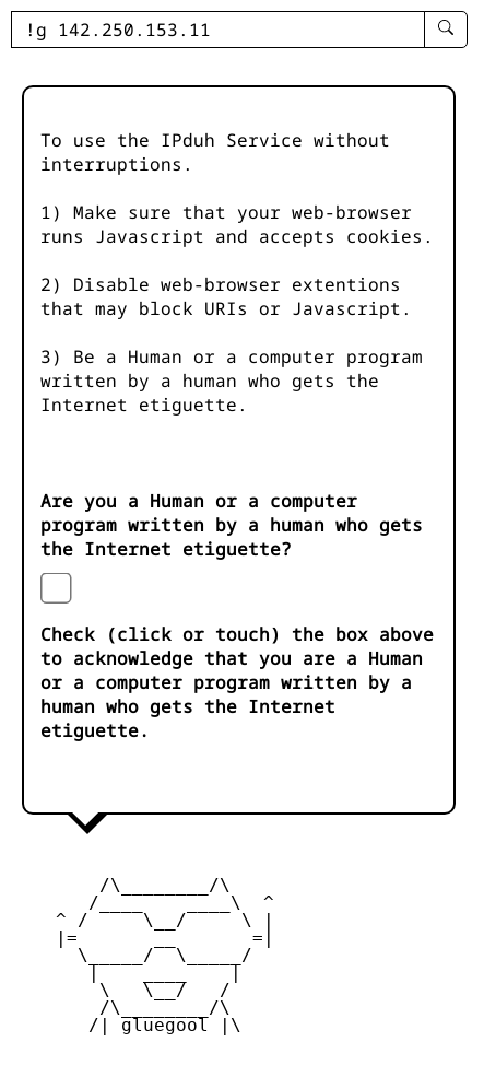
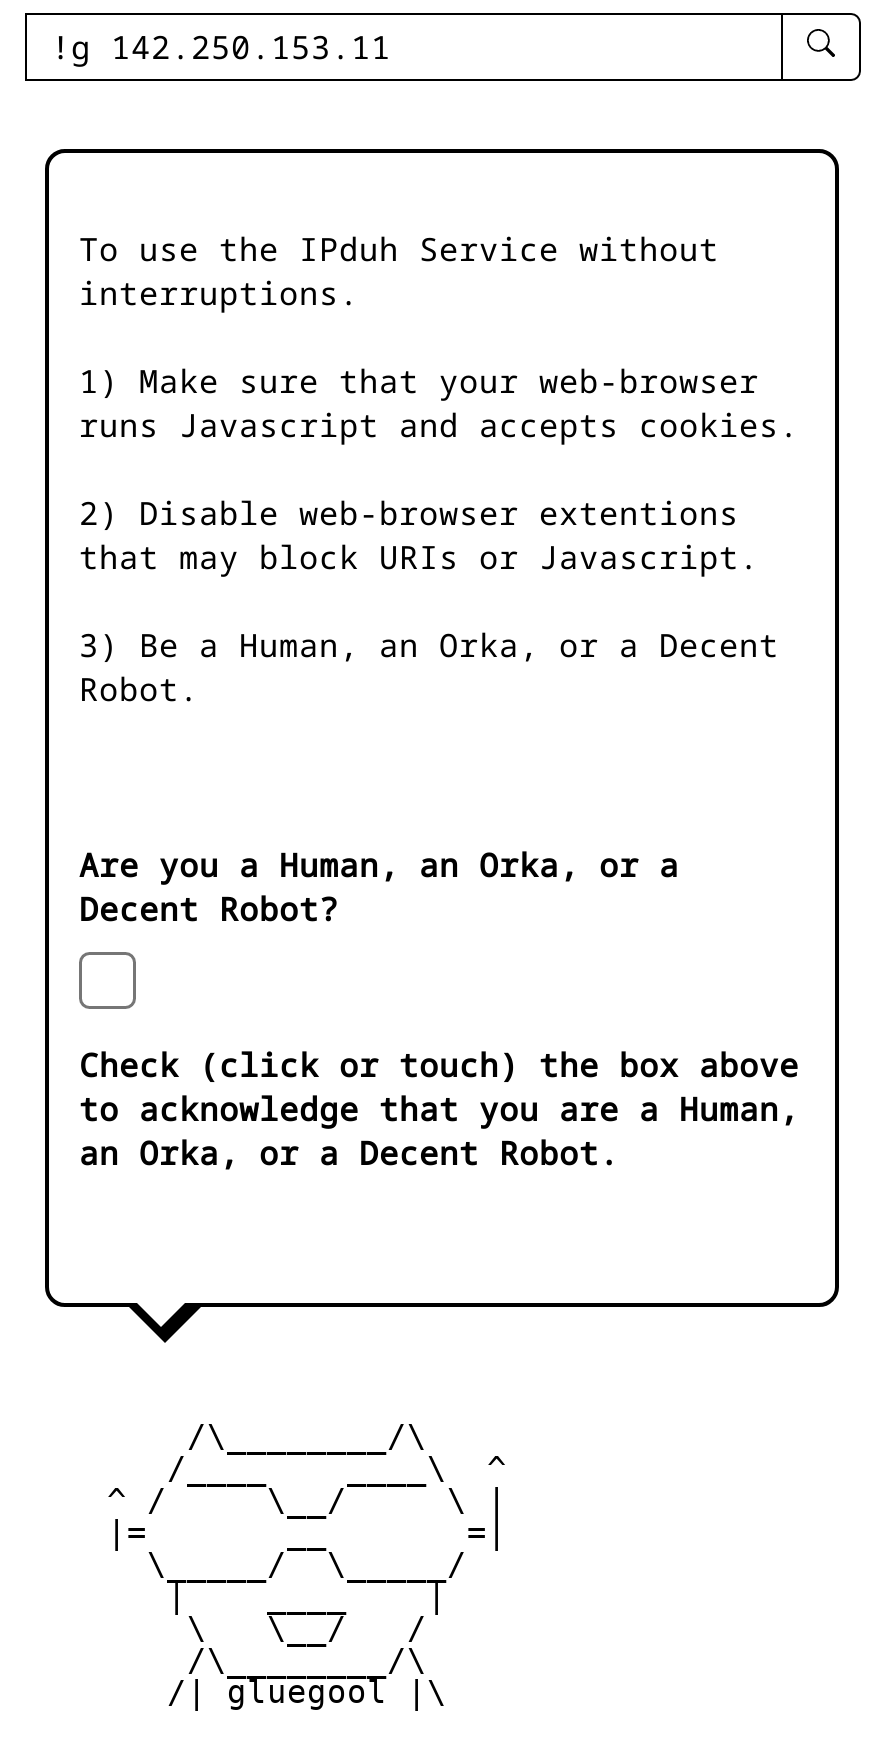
[40,345,423,417] 3) Be a Human or a computer program | written by a human who gets the | Internet etiguette. -> [79,623,779,711] 3) Be a Human, an Orka, or a Decent | Robot.
[40,489,423,561] Are you a Human or a computer | program written by a human who gets | the Internet etiguette? -> [79,843,679,931] Are you a Human, an Orka, or a | Decent Robot?
[40,646,423,743] to acknowledge that you are a Human | or a computer program written by a | human who gets the Internet | etiguette. -> [79,1087,799,1175] to acknowledge that you are a Human, | an Orka, or a Decent Robot.

